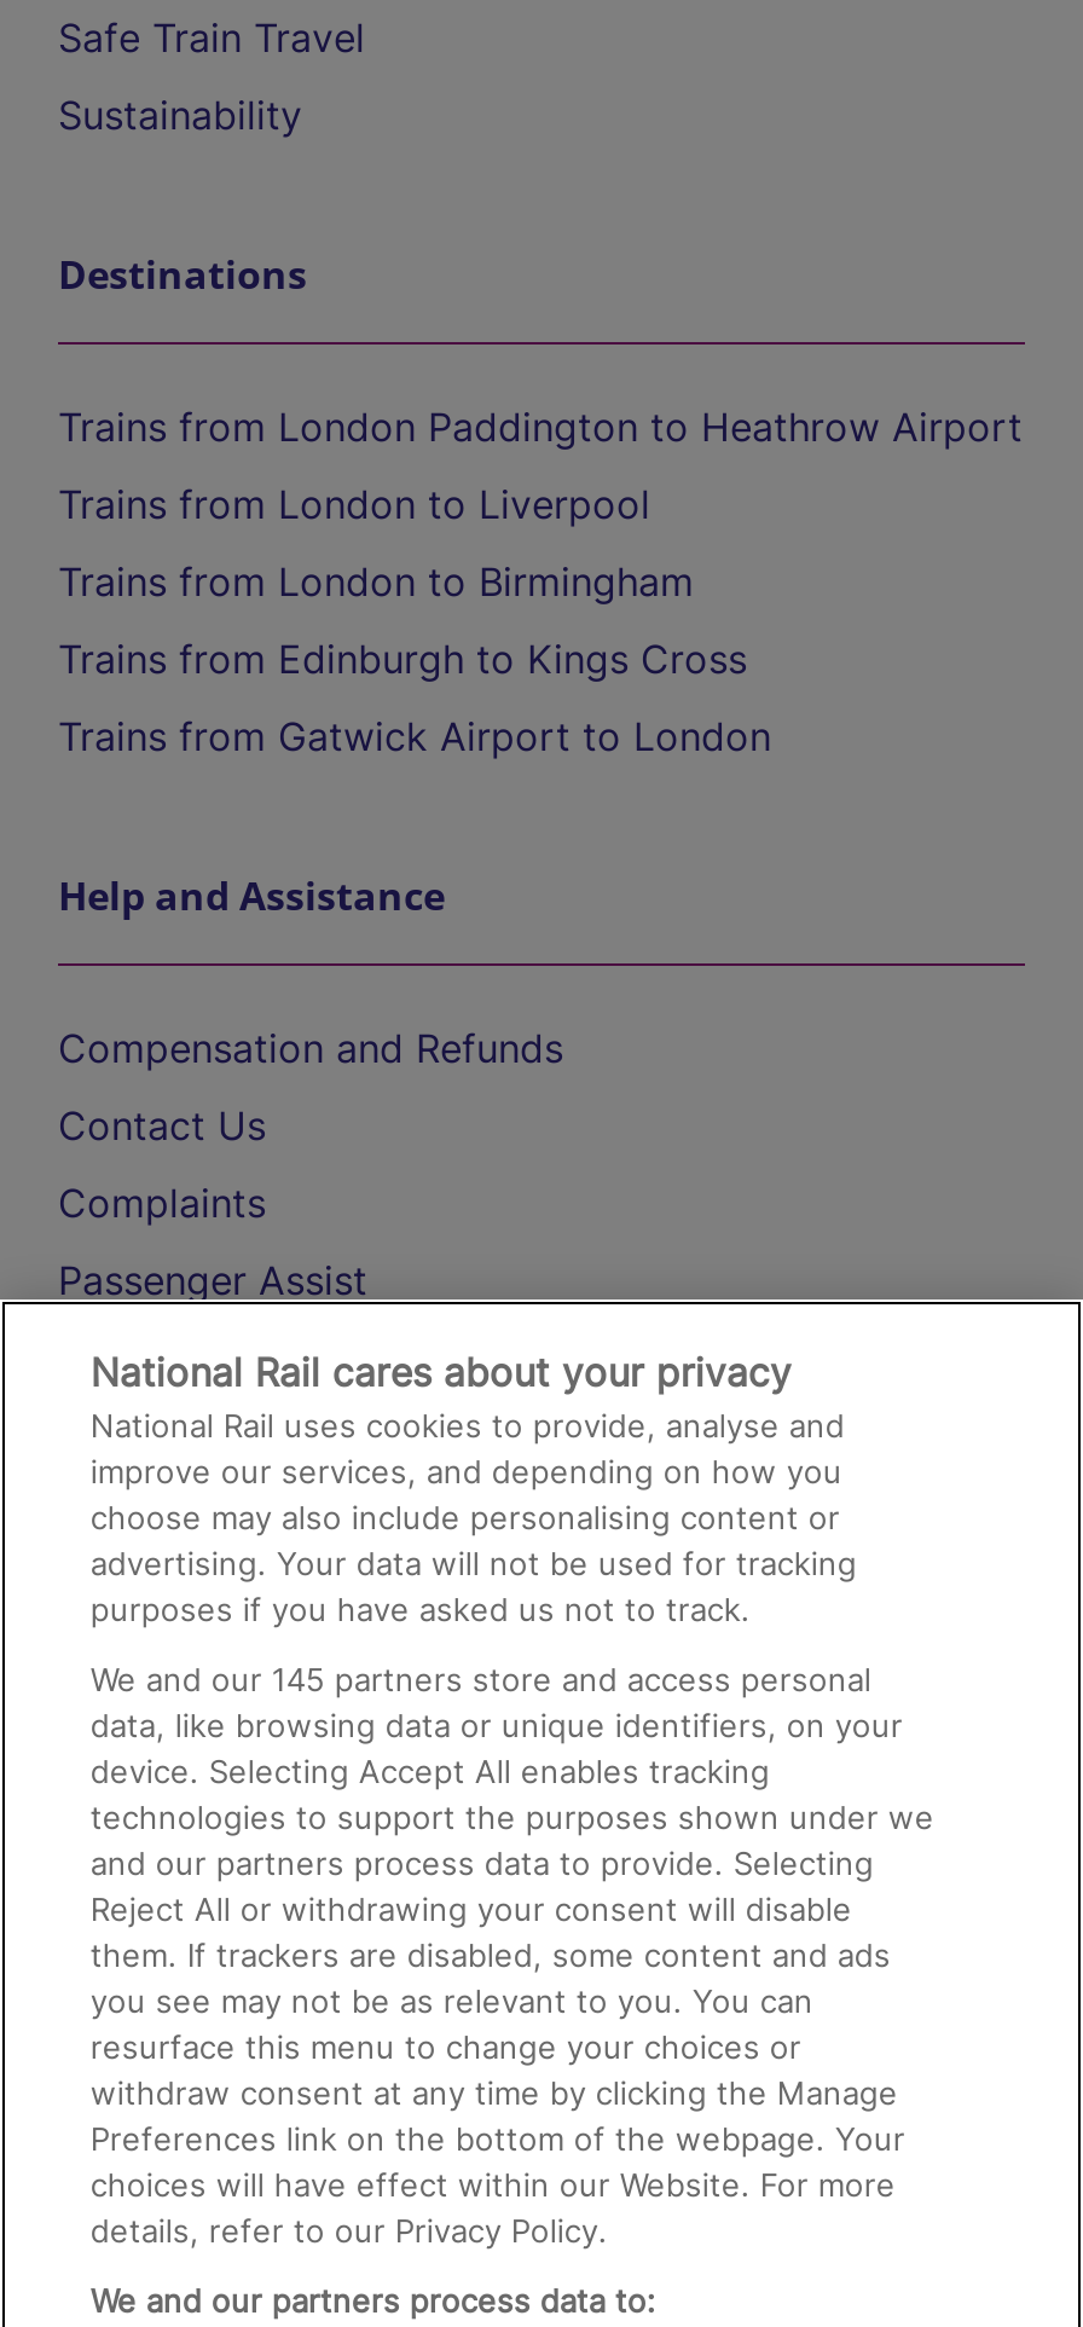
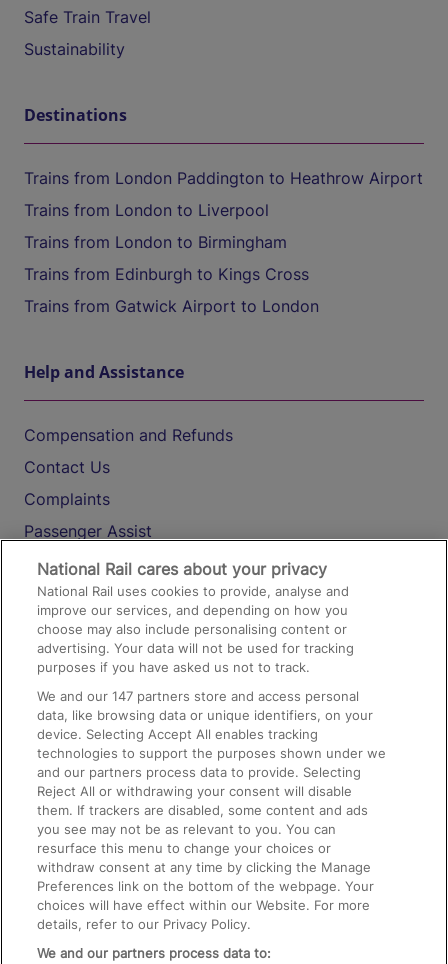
[90,1660,871,1698] We and our 145 partners store and access personal -> [37,688,359,704] We and our 147 partners store and access personal

